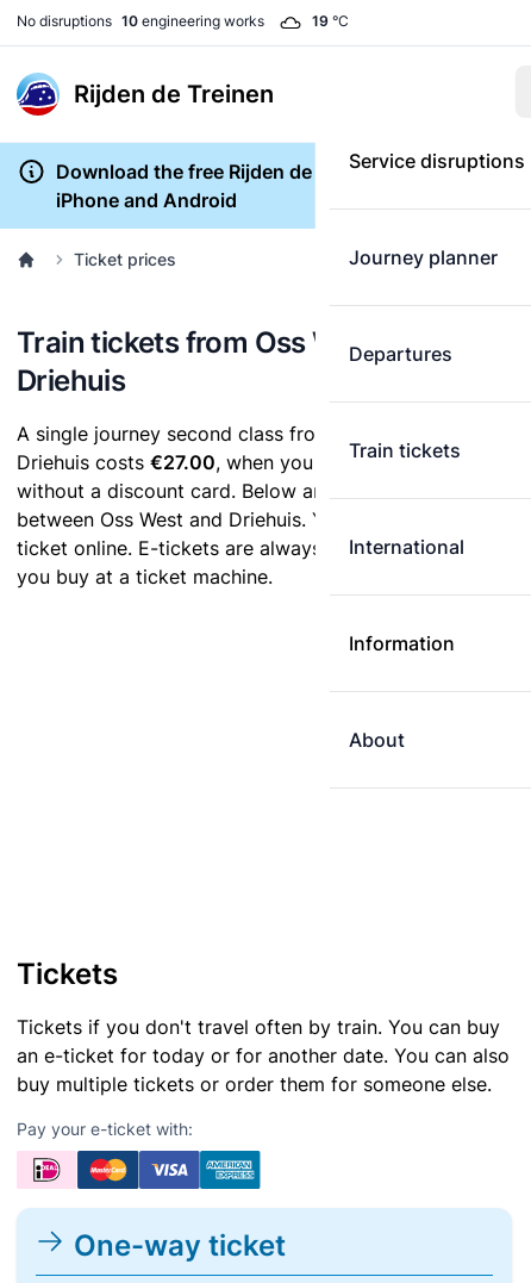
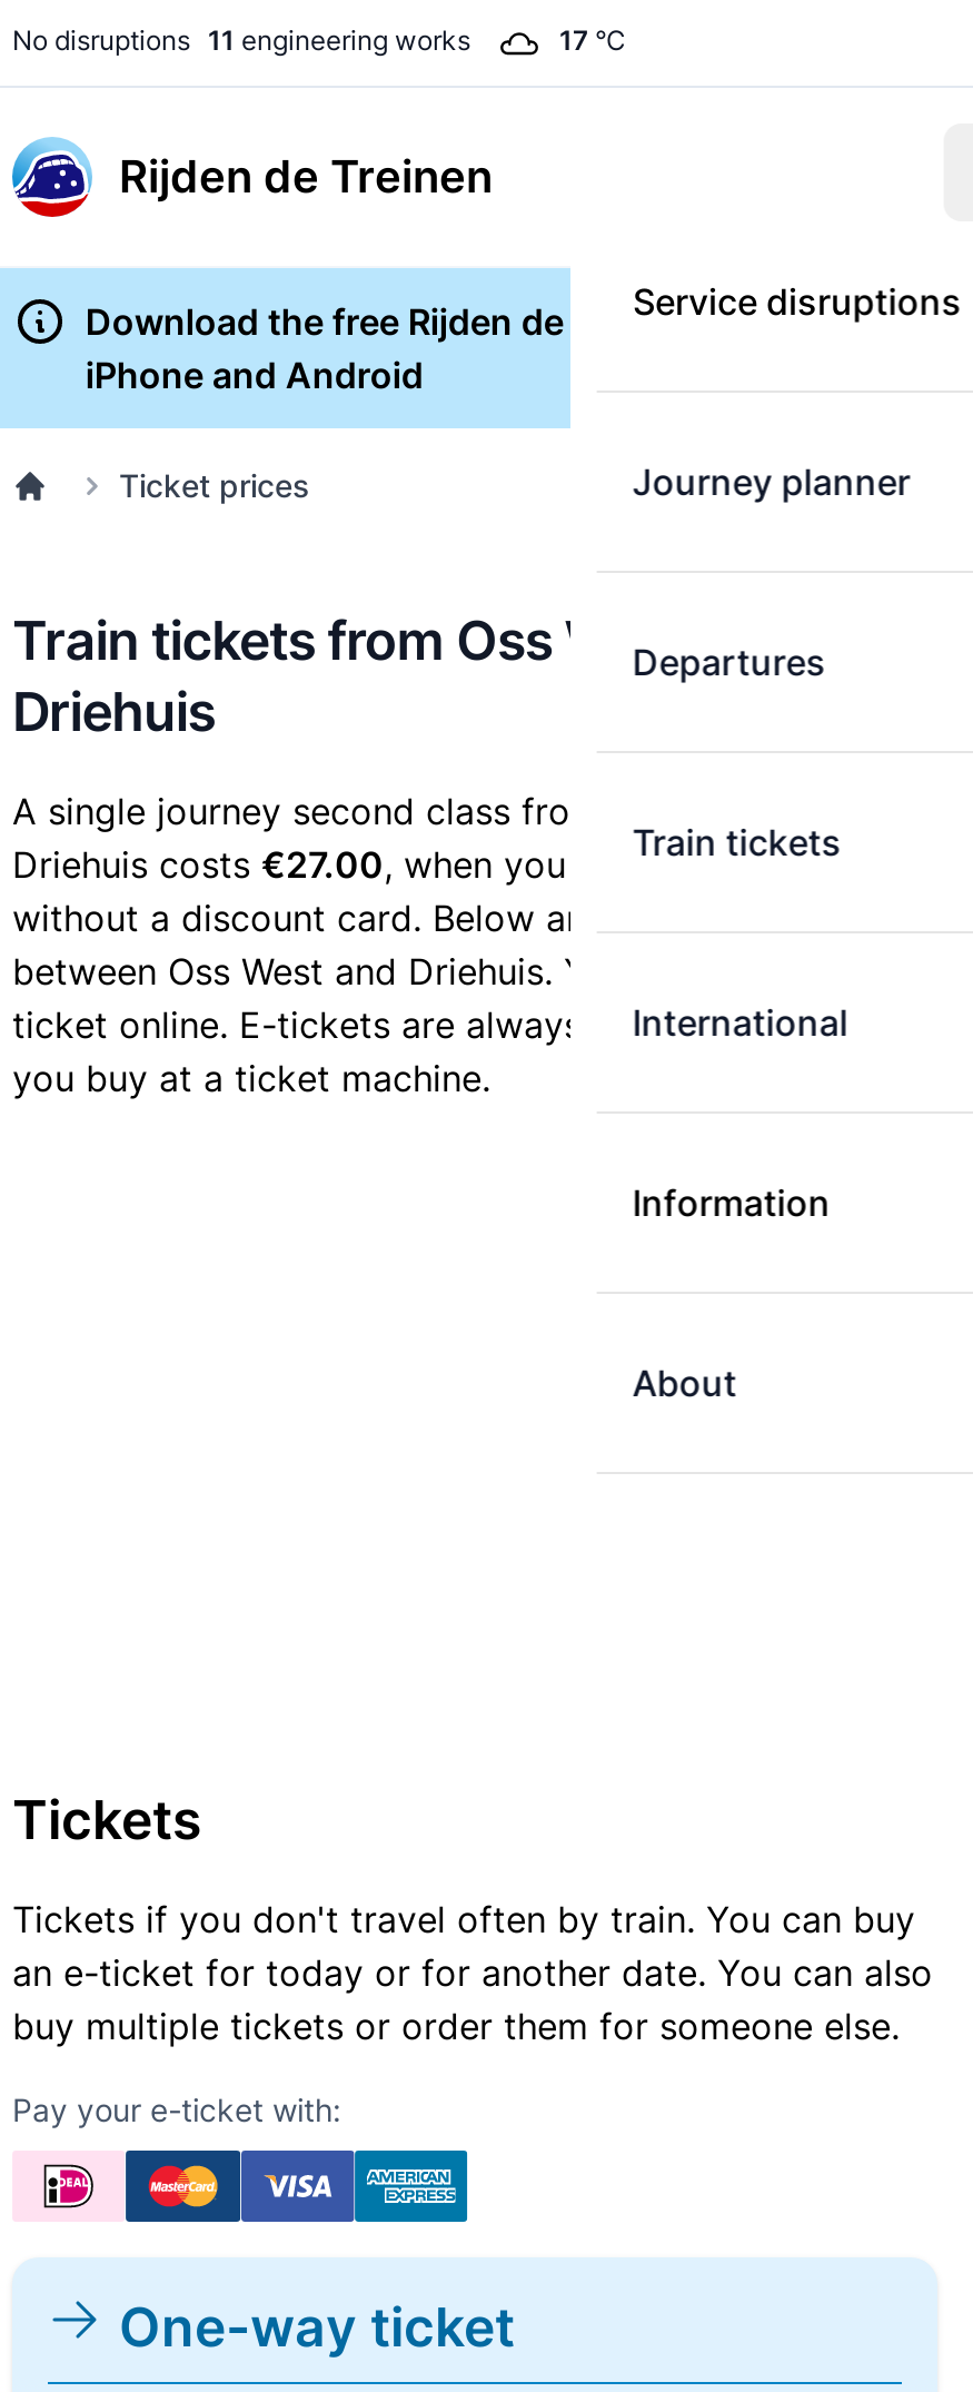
[17,12,264,30] No disruptions 10 engineering works -> [12,23,470,57] No disruptions 11 engineering works
[312,12,349,30] 19 °C -> [559,23,626,57] 17 °C

